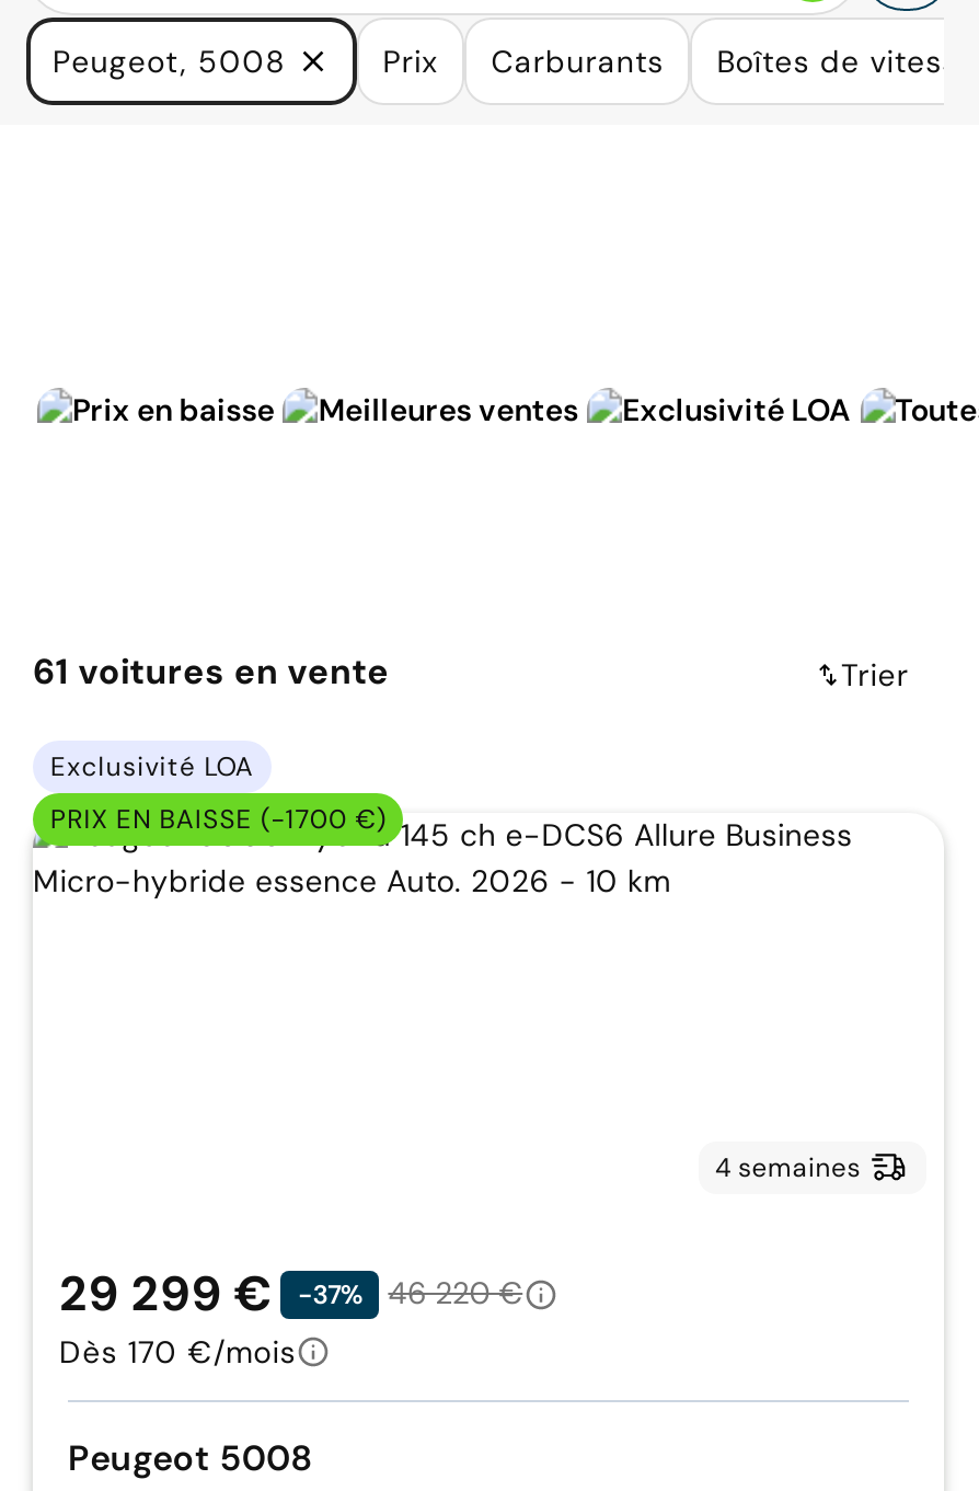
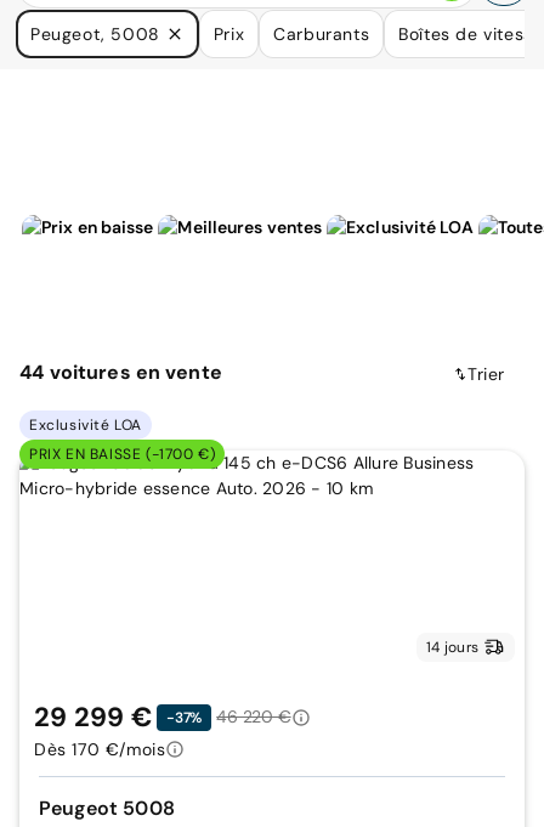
[33,649,389,695] 61 voitures en vente -> [19,360,222,385] 44 voitures en vente
[715,1150,861,1185] 4 semaines -> [426,637,478,657] 14 jours

